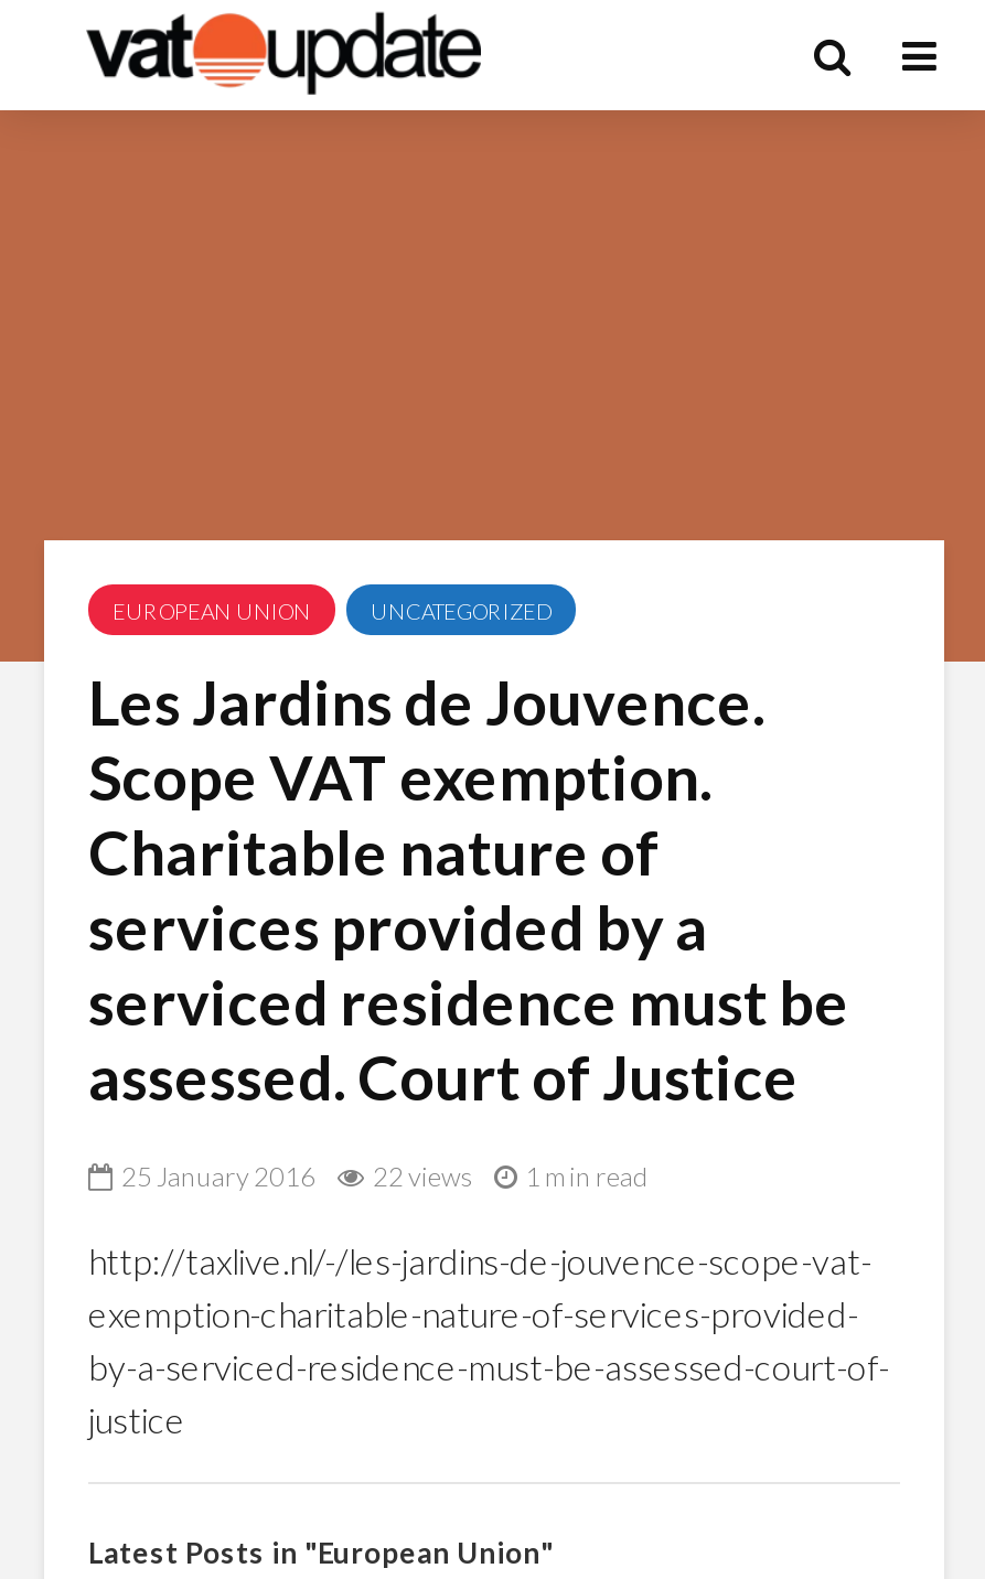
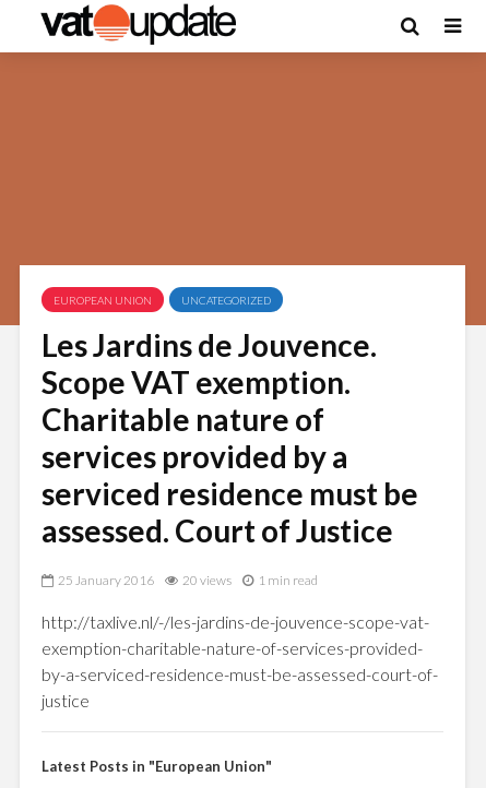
[121,1160,646,1193] 25 January 2016 22 views 1 min read -> [58,572,318,588] 25 January 2016 20 views 1 min read

